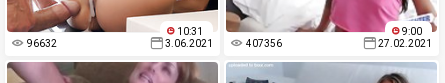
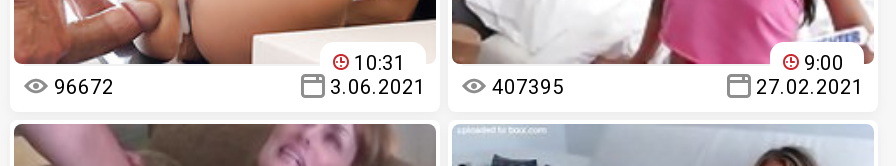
[27,38,57,49] 96632 -> [54,77,114,99] 96672
[246,38,282,49] 407356 -> [492,77,564,99] 407395

